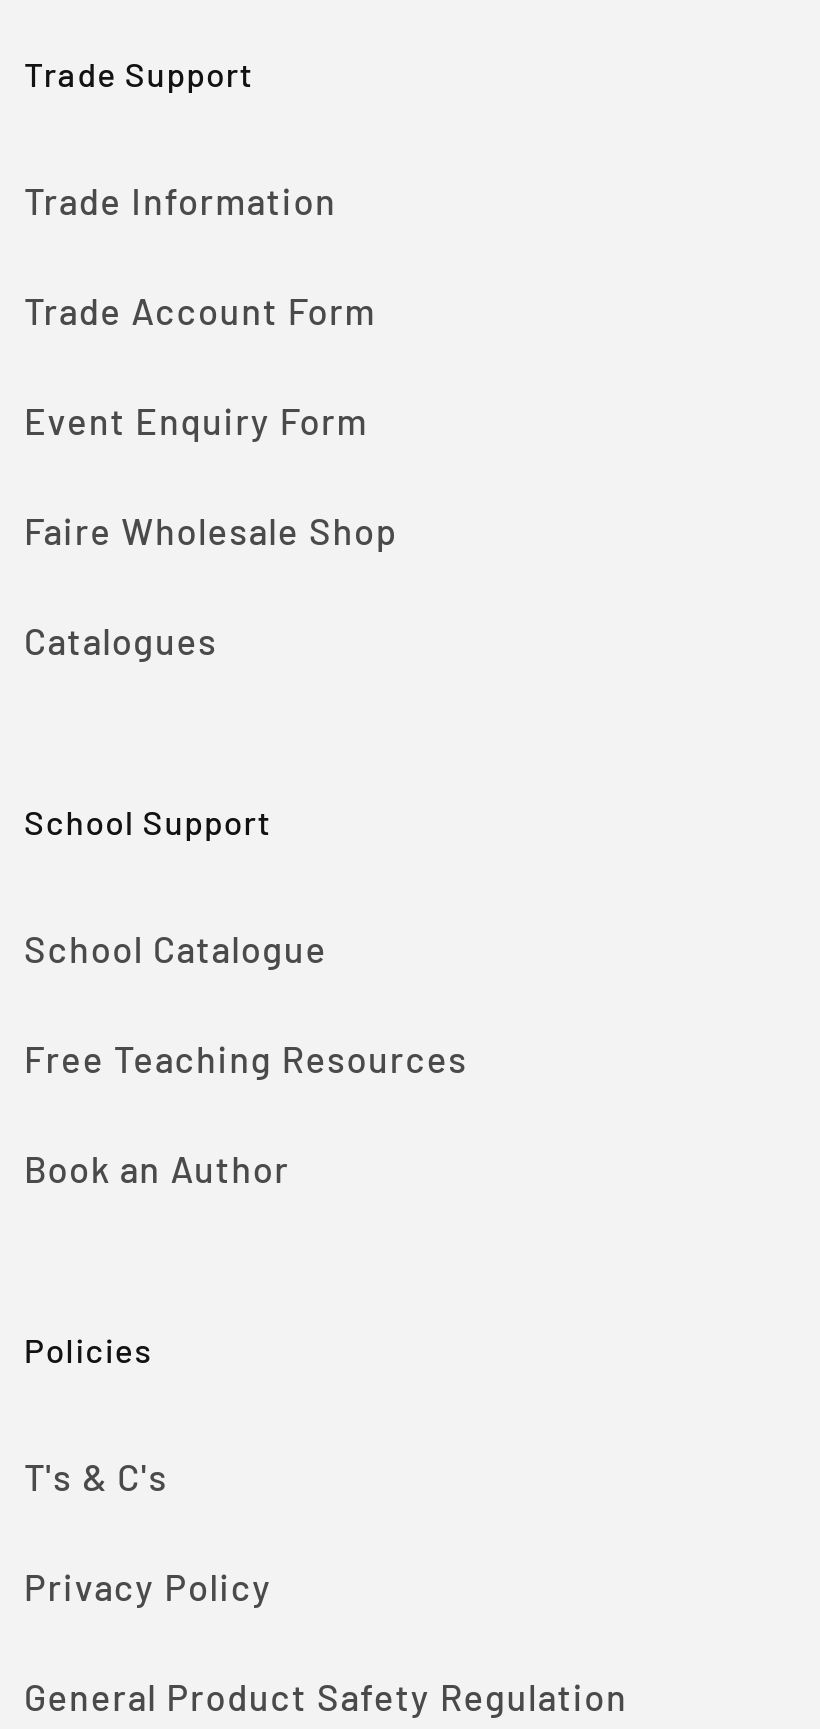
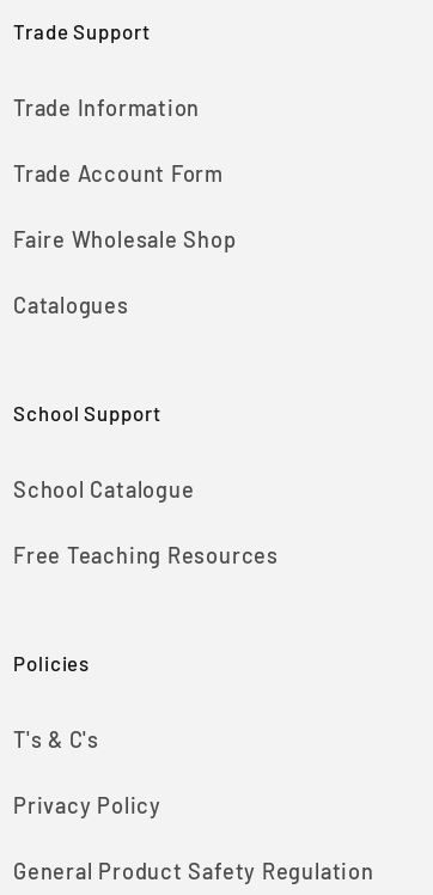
[24,399,368,443] Event Enquiry Form -> none
[24,1147,290,1191] Book an Author -> none

